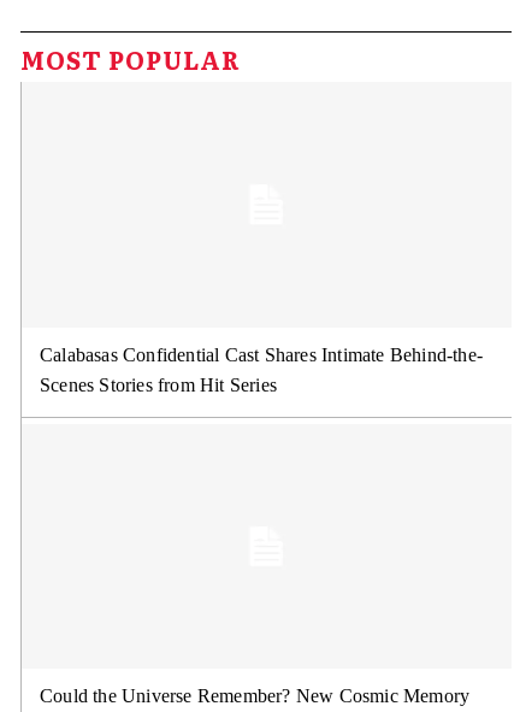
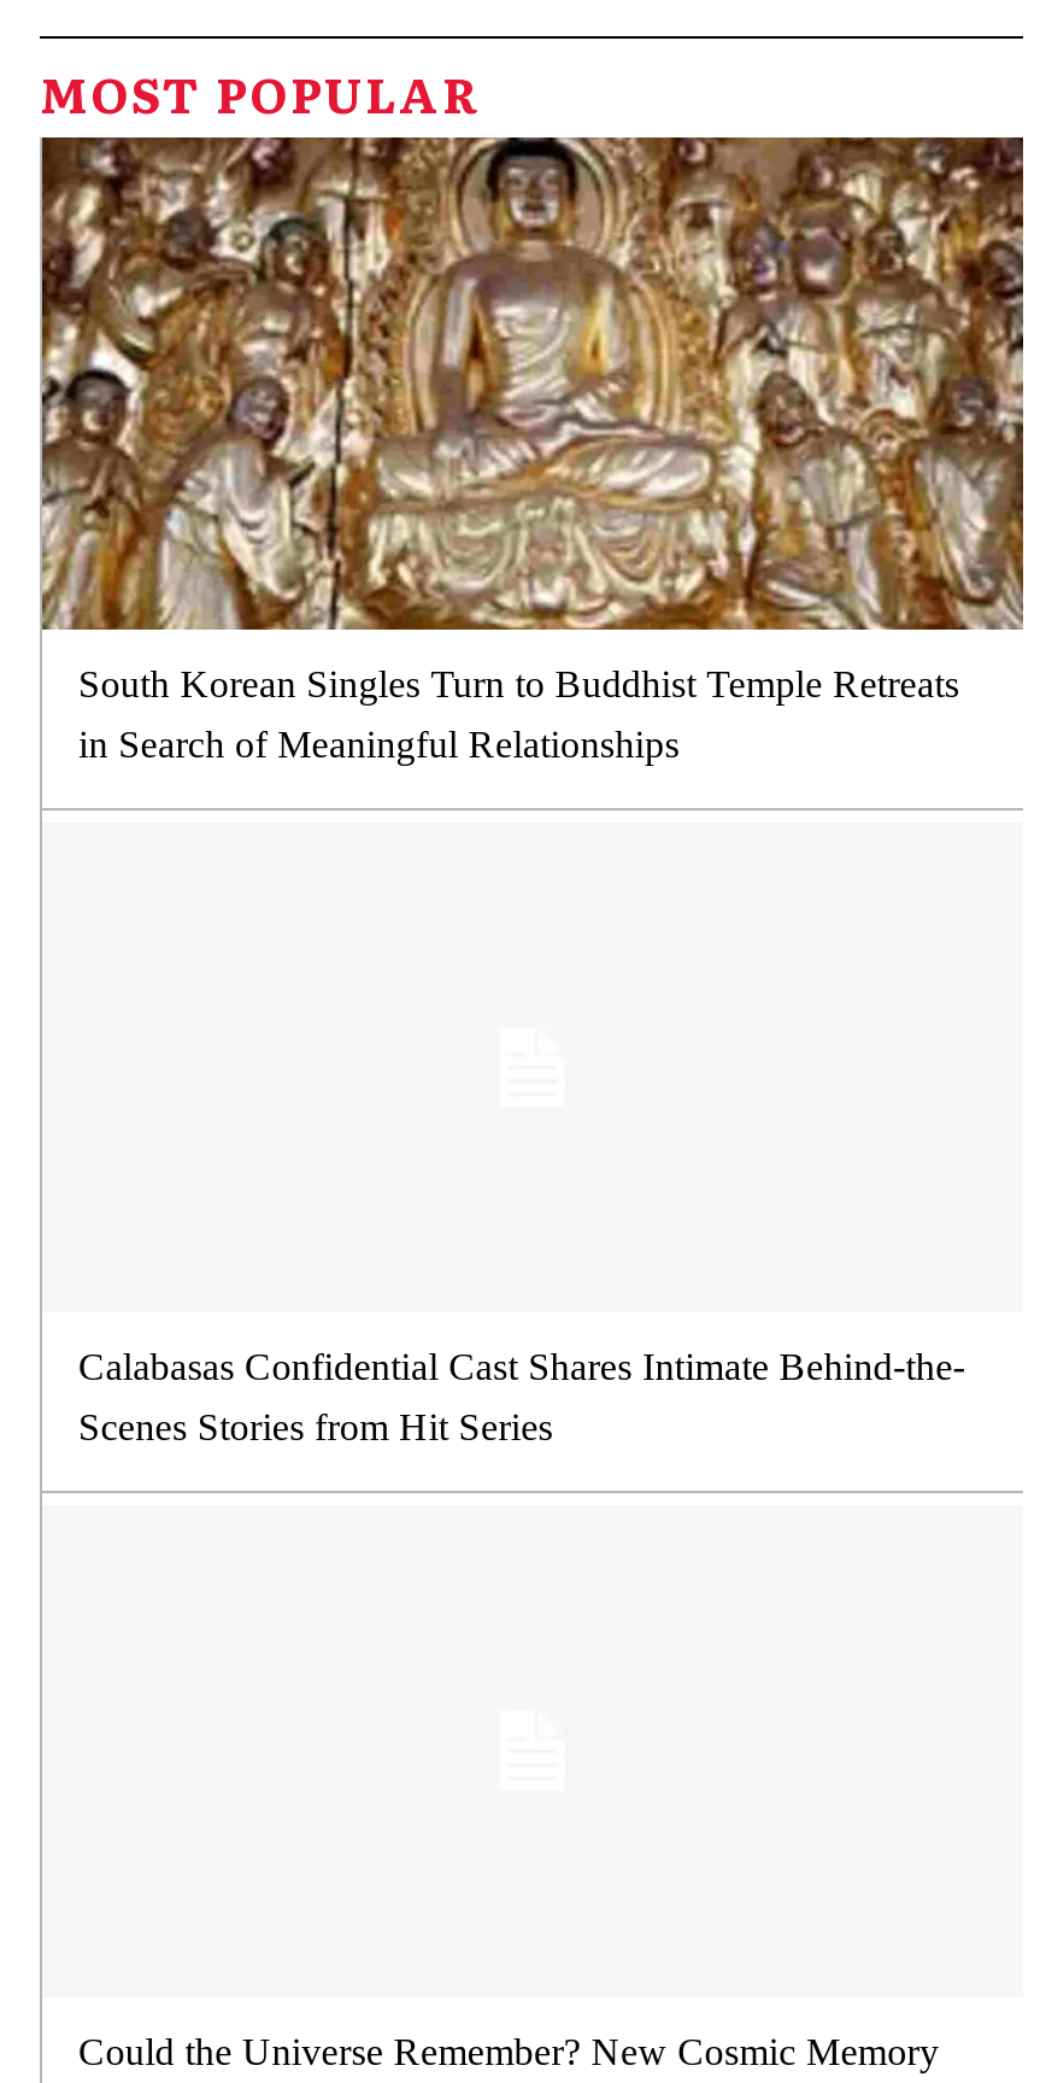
none -> [40,135,1026,764] [image] | South Korean Singles Turn to Buddhist Temple Retreats | in Search of Meaningful Relationships

